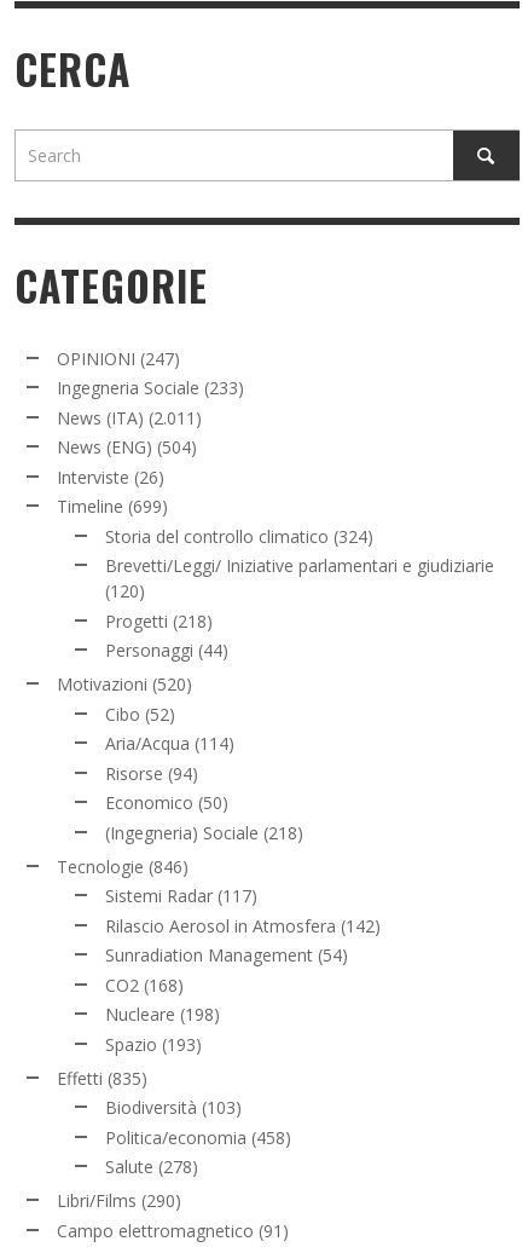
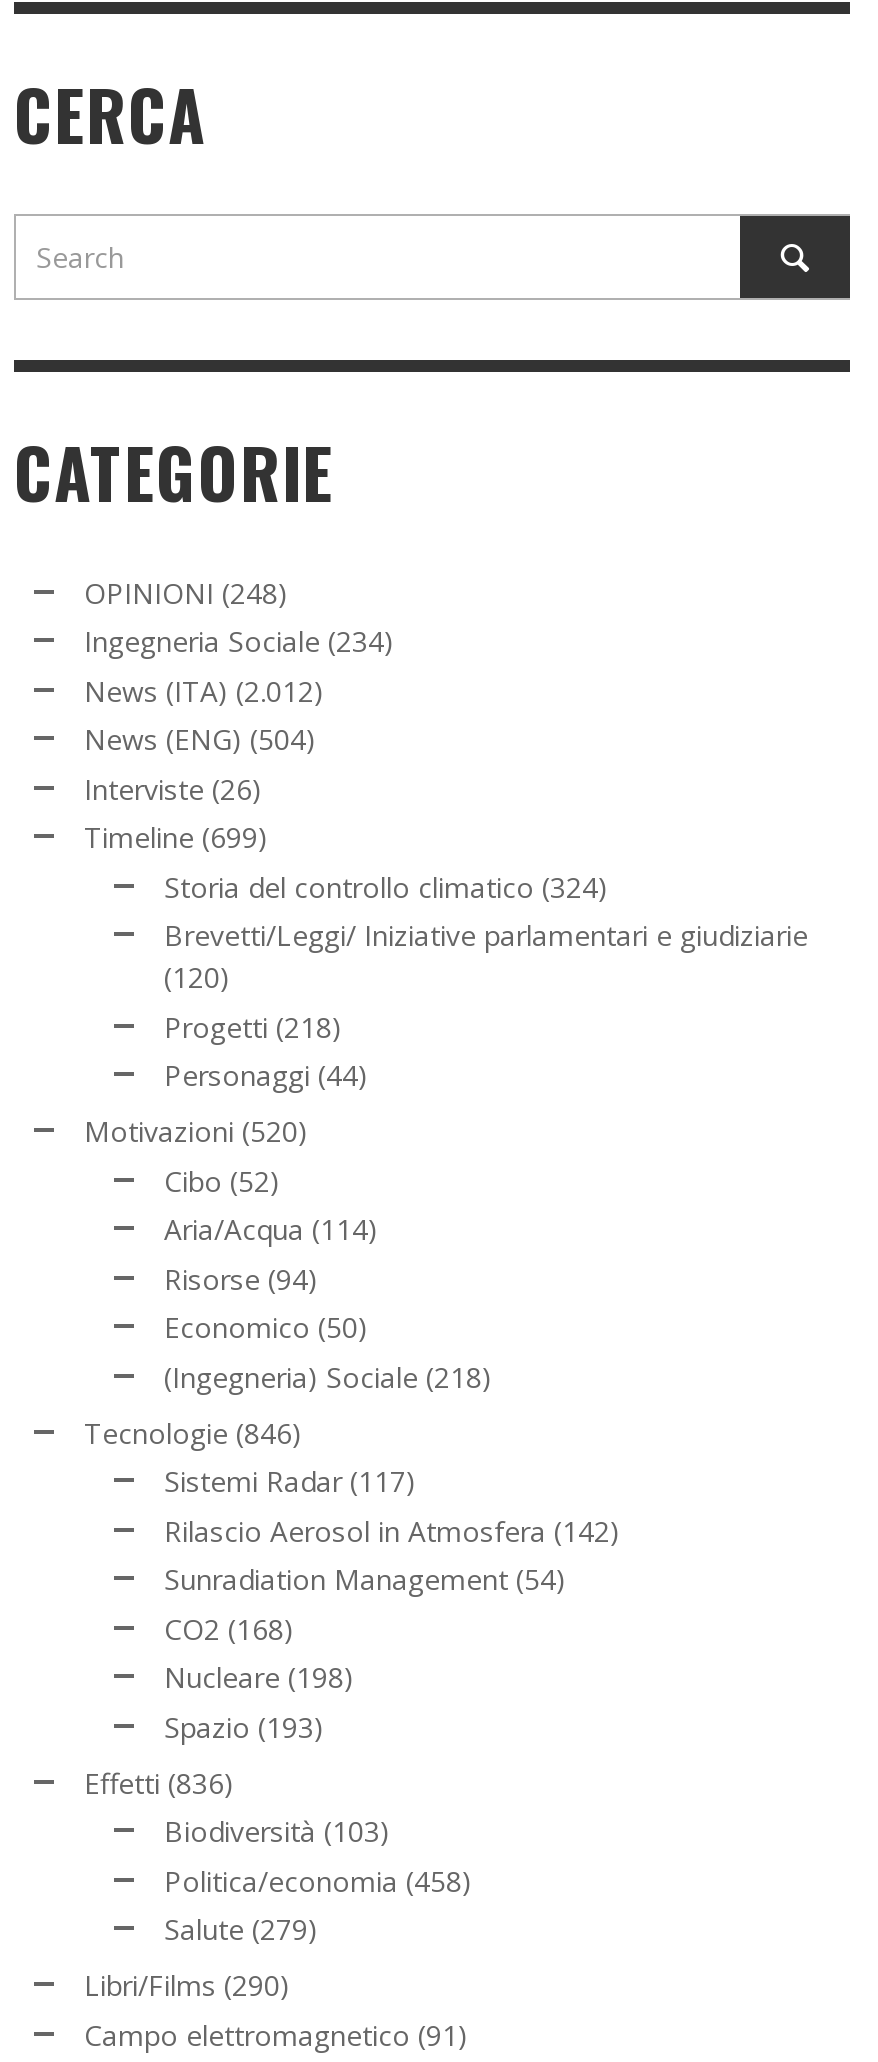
[57,347,180,370] OPINIONI (247) -> [84,574,288,612] OPINIONI (248)
[57,377,244,400] Ingegneria Sociale (233) -> [84,623,394,661] Ingegneria Sociale (234)
[57,406,202,429] News (ITA) (2.011) -> [84,672,324,710] News (ITA) (2.012)
[57,1067,147,1090] Effetti (835) -> [84,1764,234,1802] Effetti (836)
[105,1156,198,1179] Salute (278) -> [164,1911,318,1949] Salute (279)

